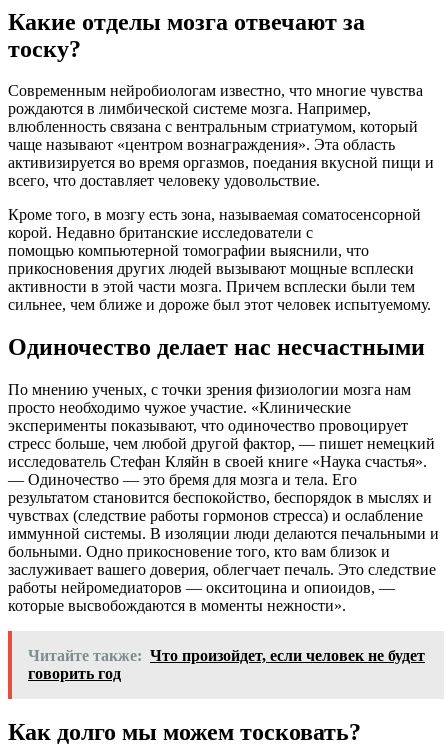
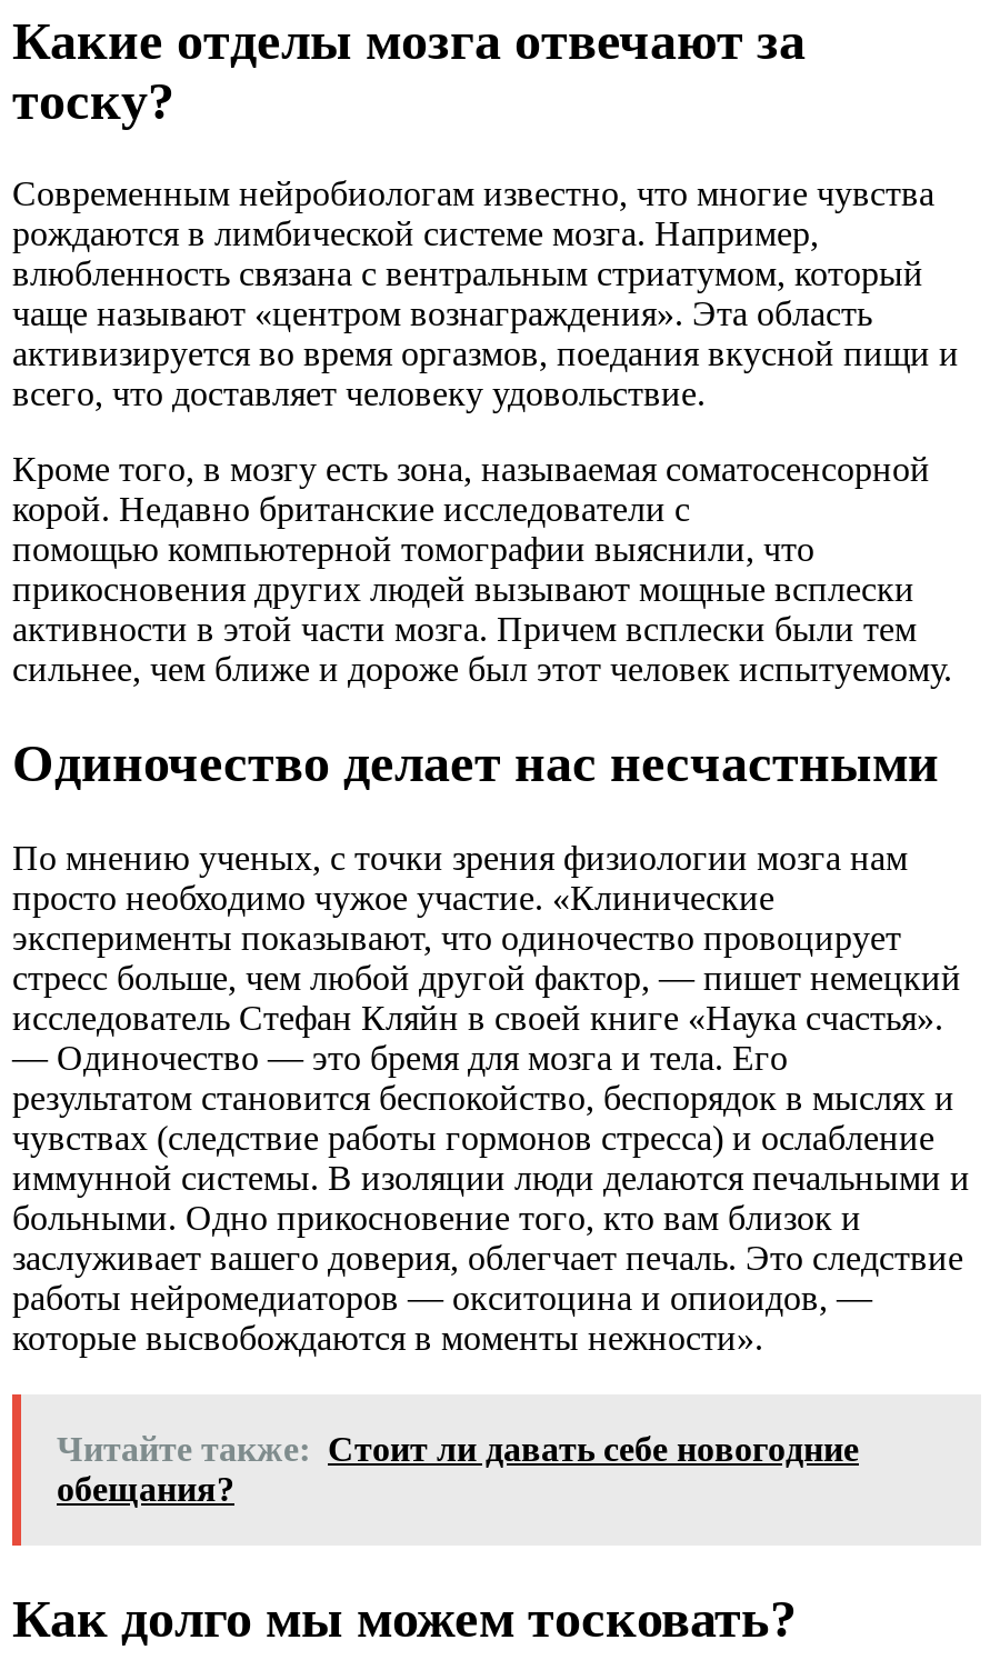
[28,647,425,682] Читайте также: Что произойдет, если человек не будет | говорить год -> [57,1430,859,1508] Читайте также: Стоит ли давать себе новогодние | обещания?

